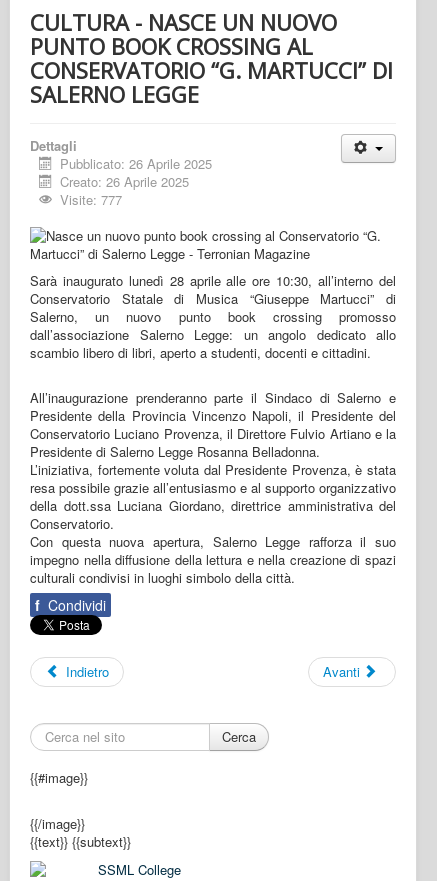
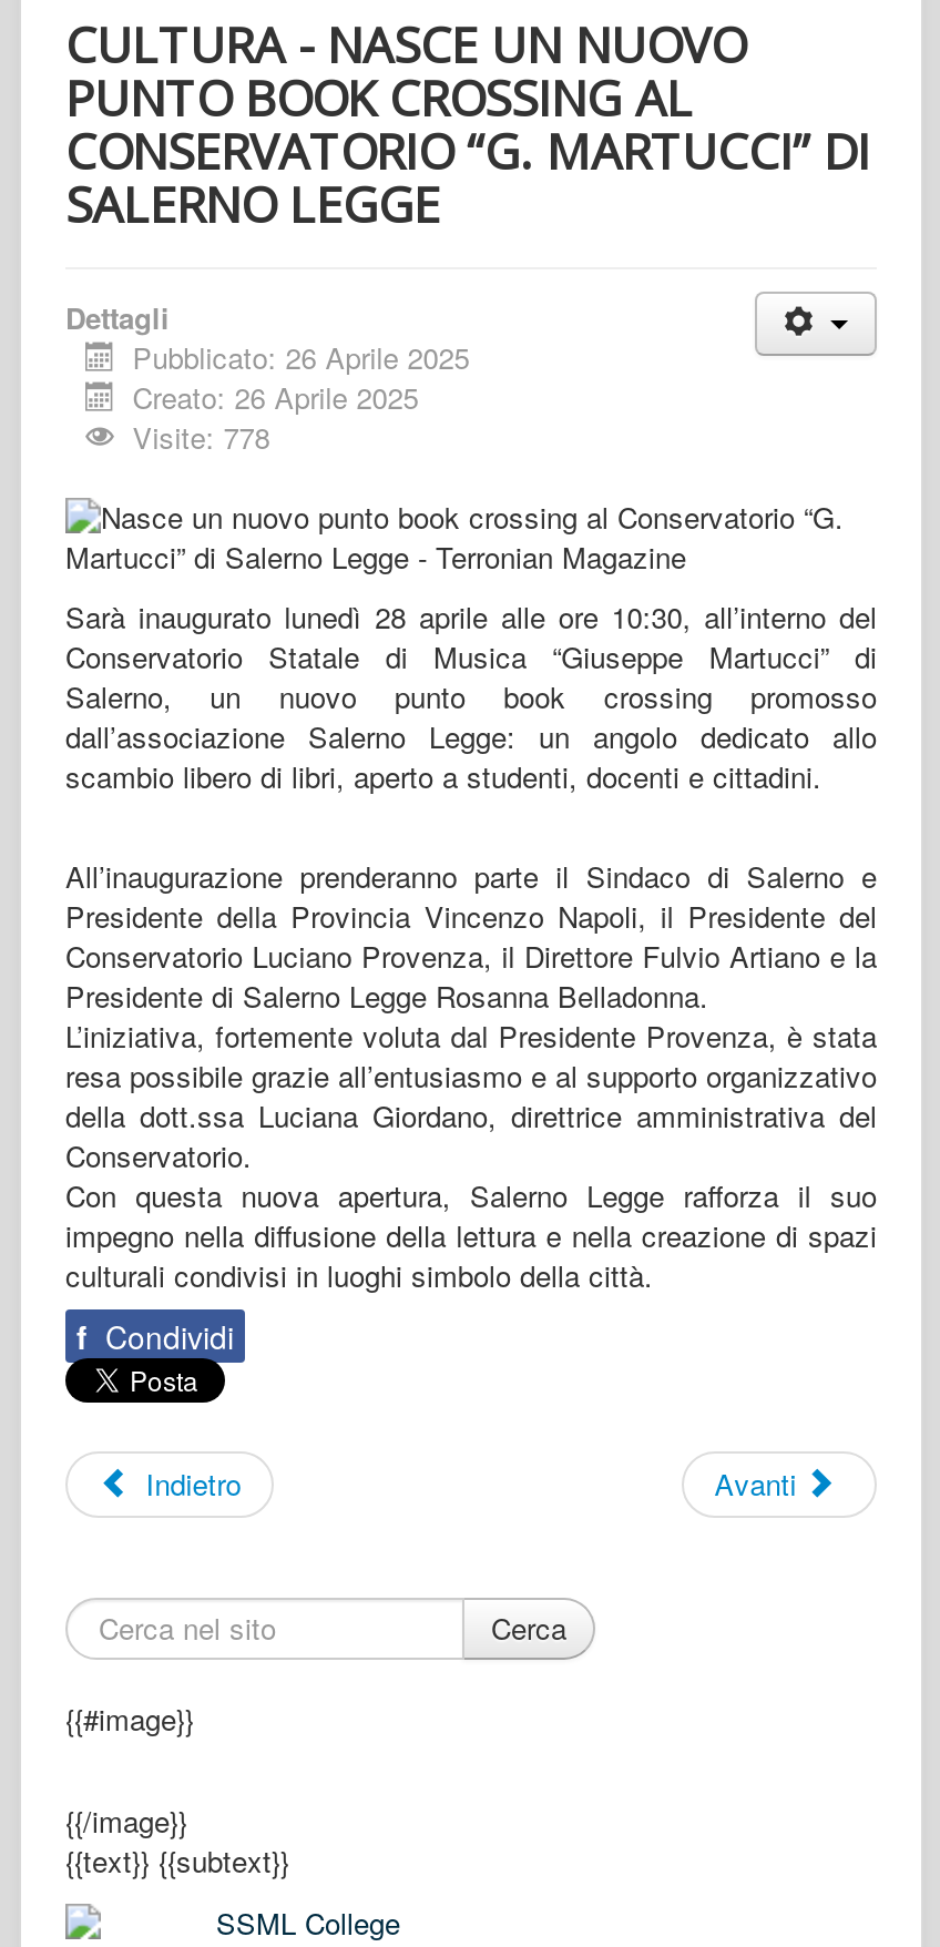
[60,190,122,209] Visite: 777 -> [132,416,270,458] Visite: 778

